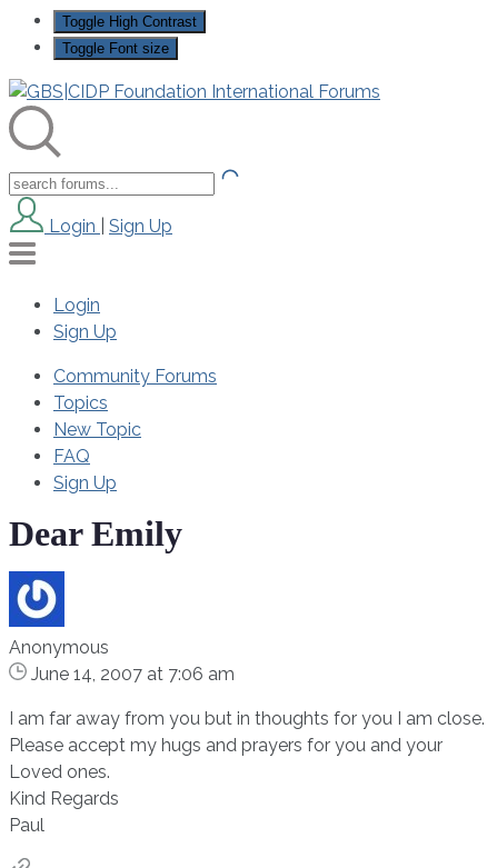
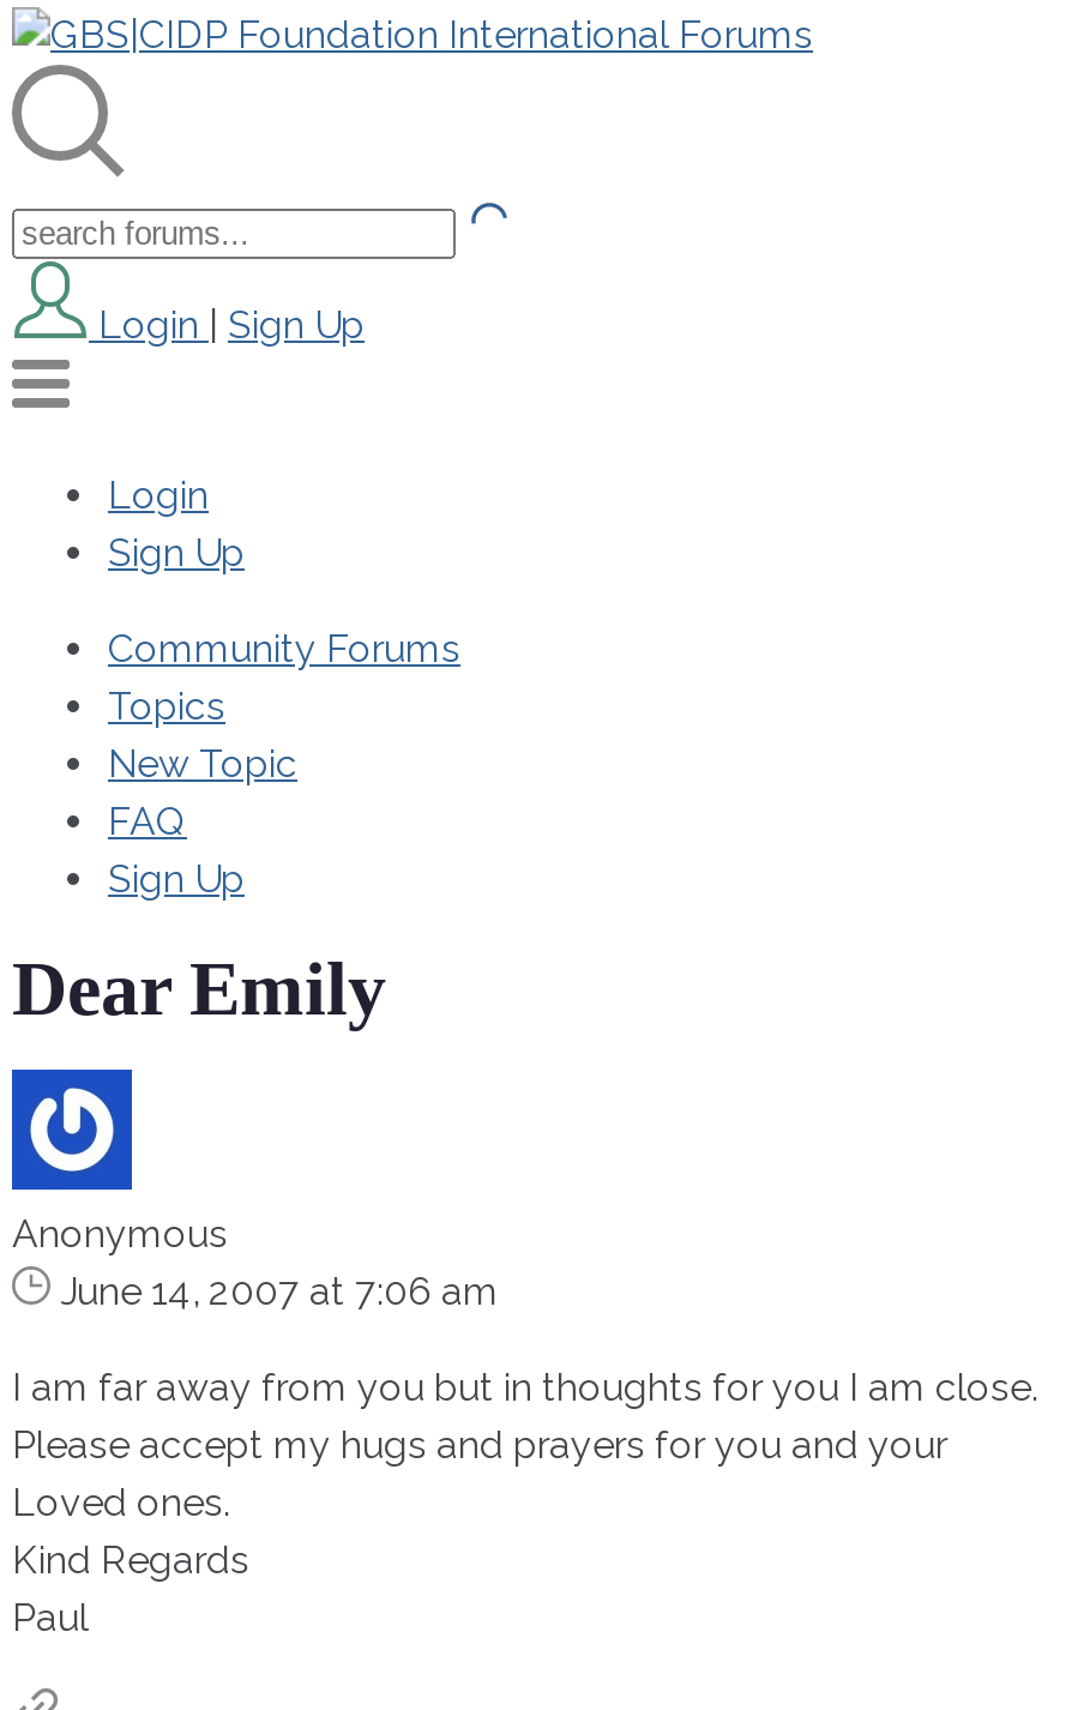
[62,13,197,57] Toggle High Contrast | Toggle Font size -> none

